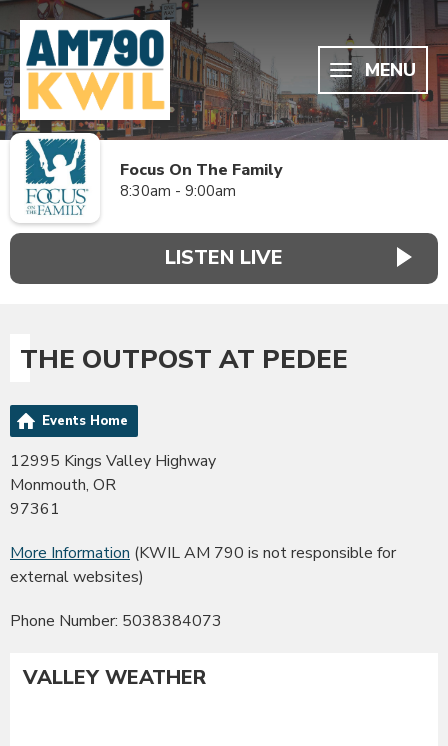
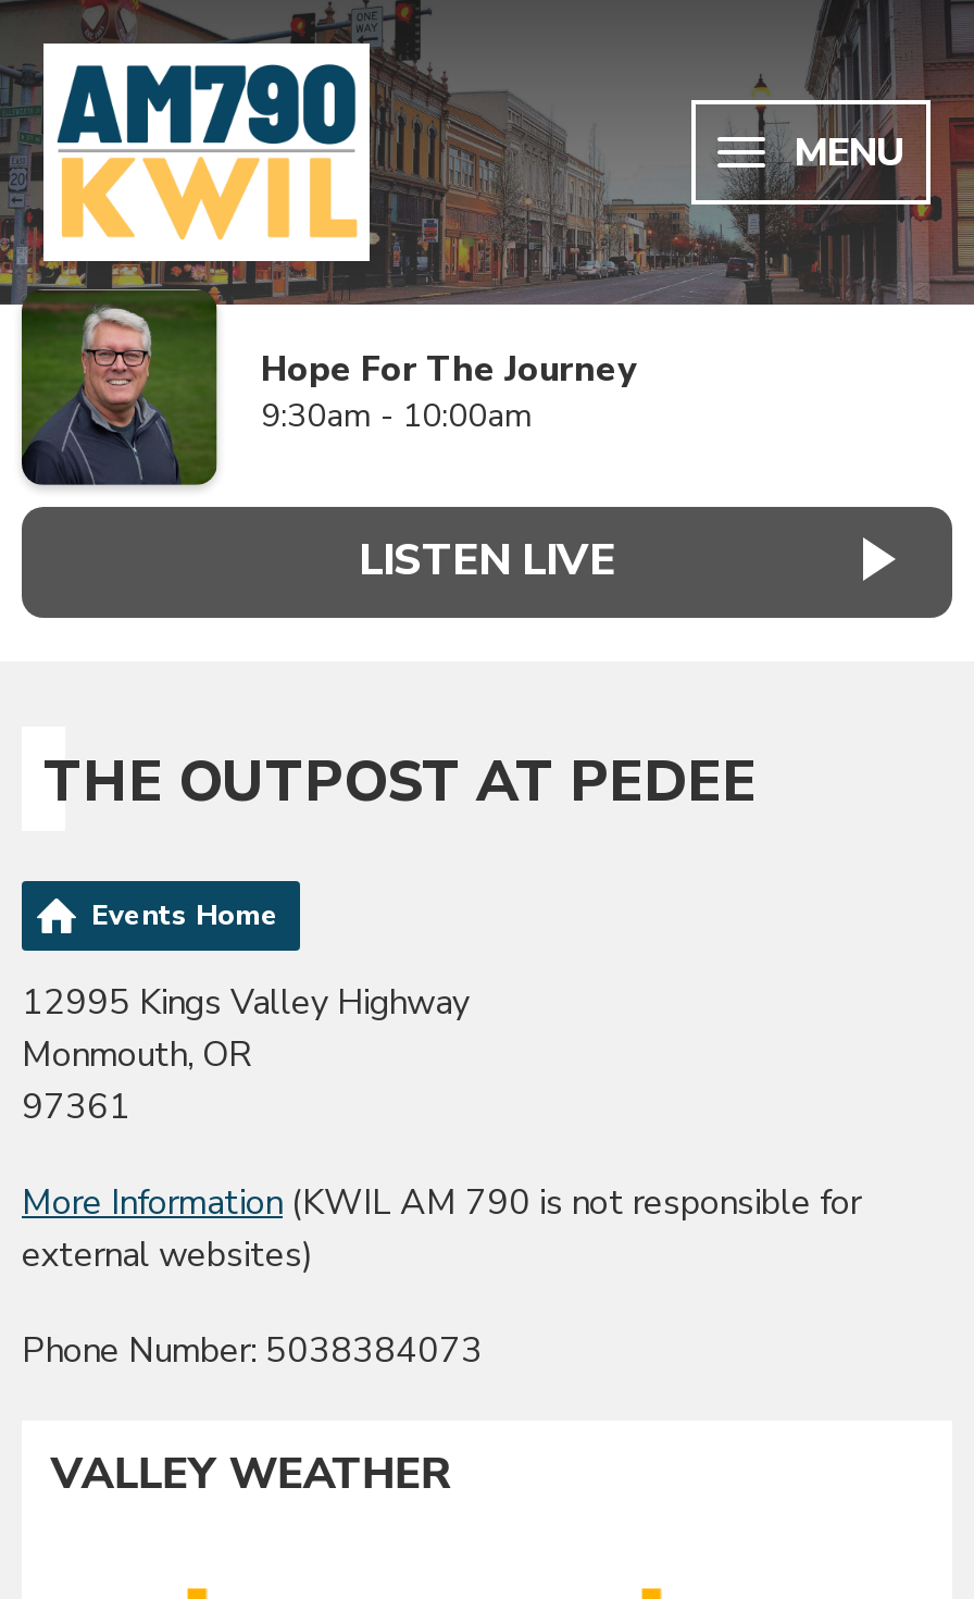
[10,132,283,223] [image] | Focus On The Family | 8:30am - 9:00am -> [20,287,637,487] [image] | Hope For The Journey | 9:30am - 10:00am

